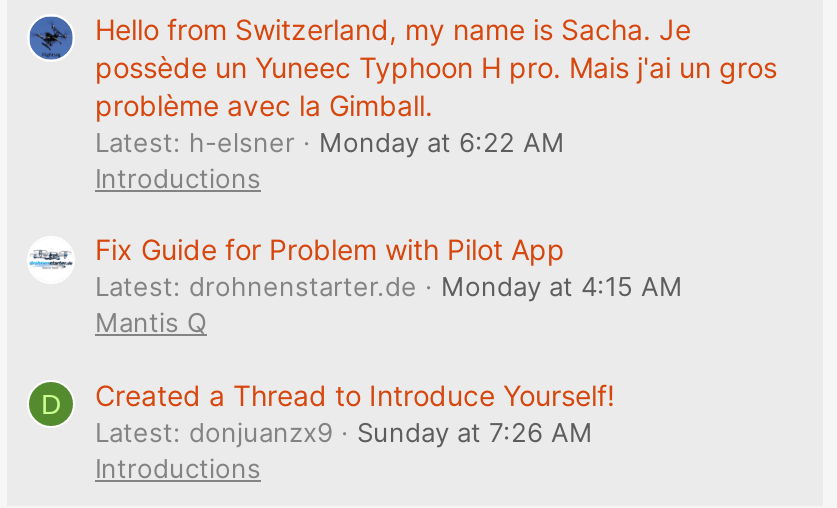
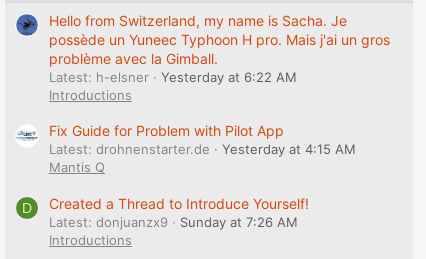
[319,125,565,157] Monday at 6:22 AM -> [161,69,297,85] Yesterday at 6:22 AM
[441,270,683,302] Monday at 4:15 AM -> [222,141,356,157] Yesterday at 4:15 AM

